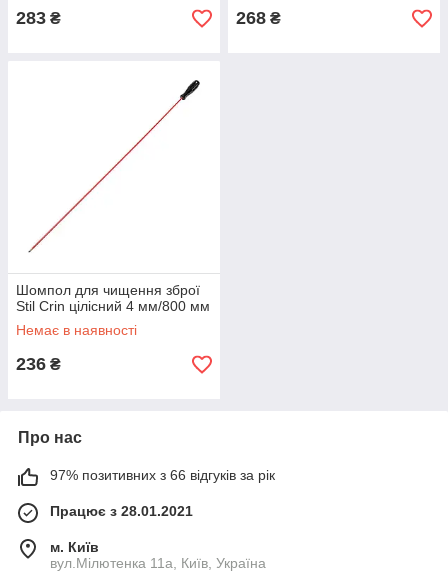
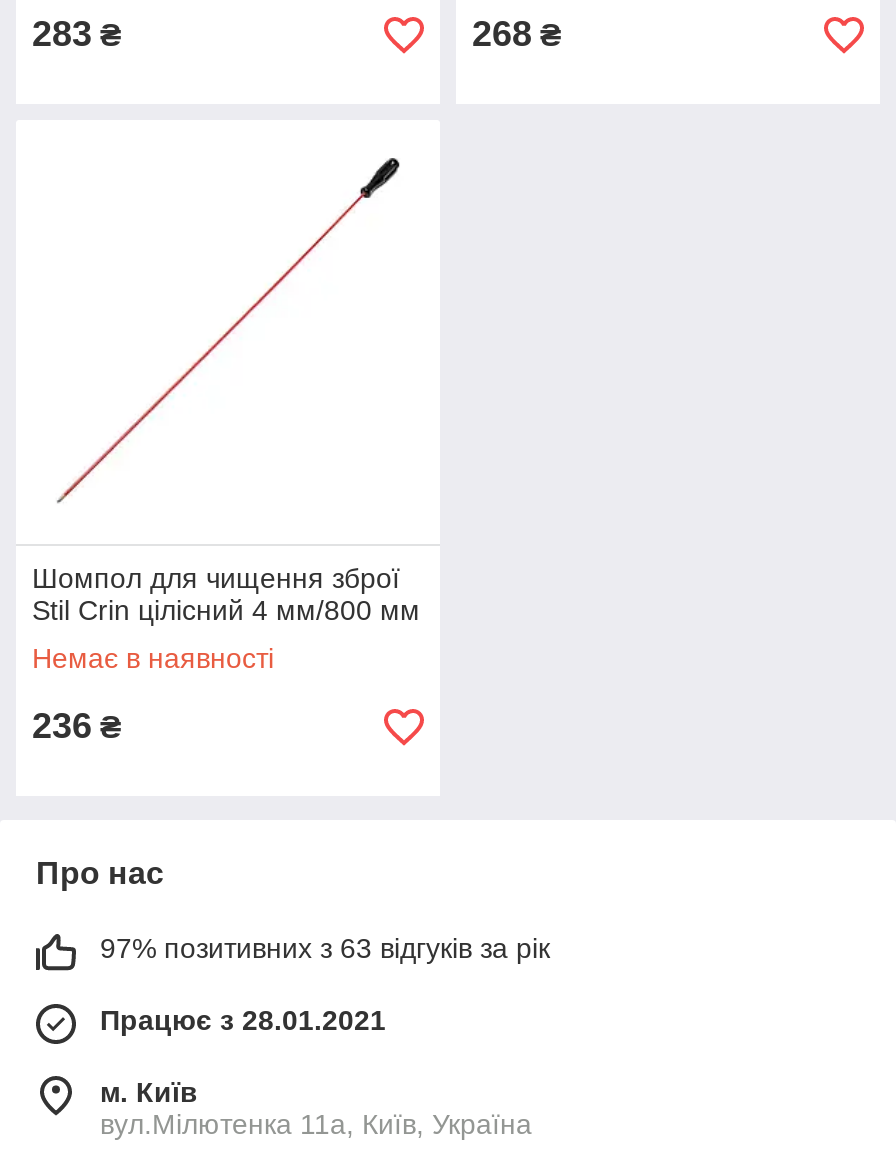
[50,467,275,483] 97% позитивних з 66 відгуків за рік -> [100,932,550,964] 97% позитивних з 63 відгуків за рік

